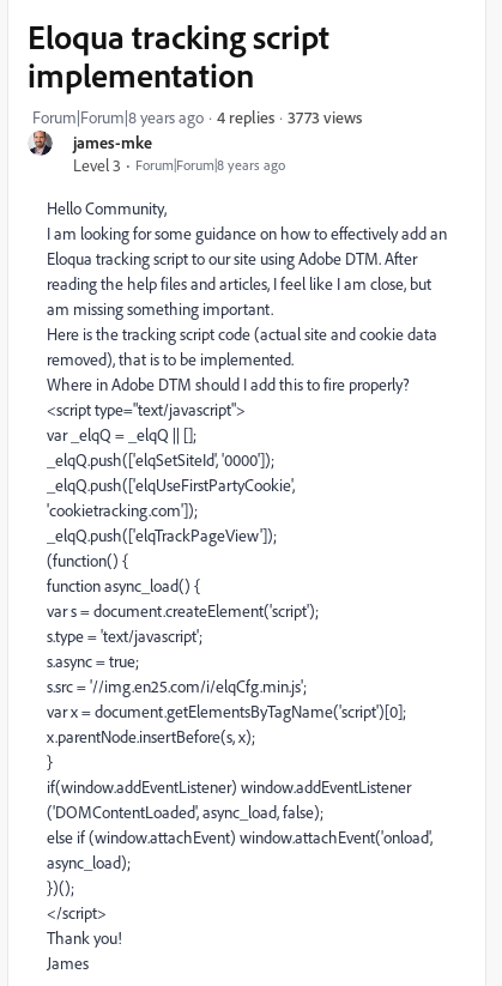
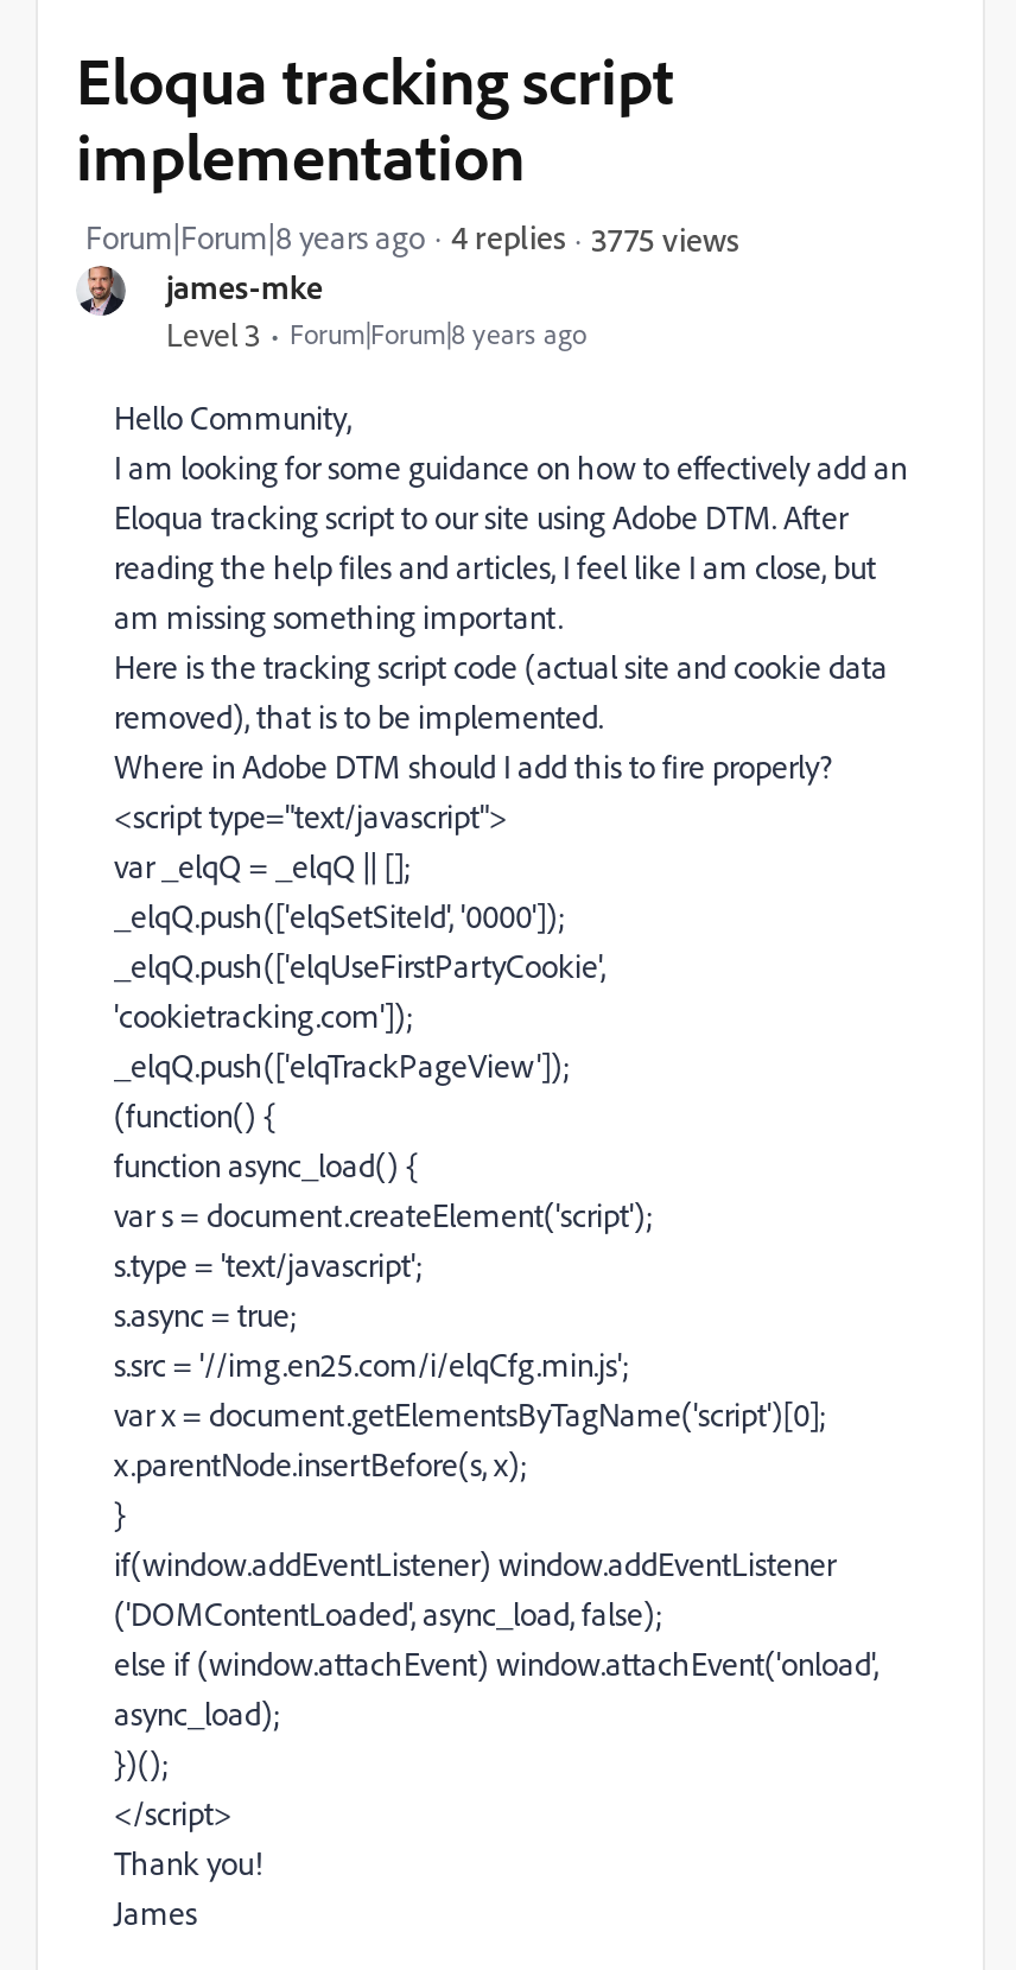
[288,106,362,126] 3773 views -> [591,217,738,258] 3775 views

